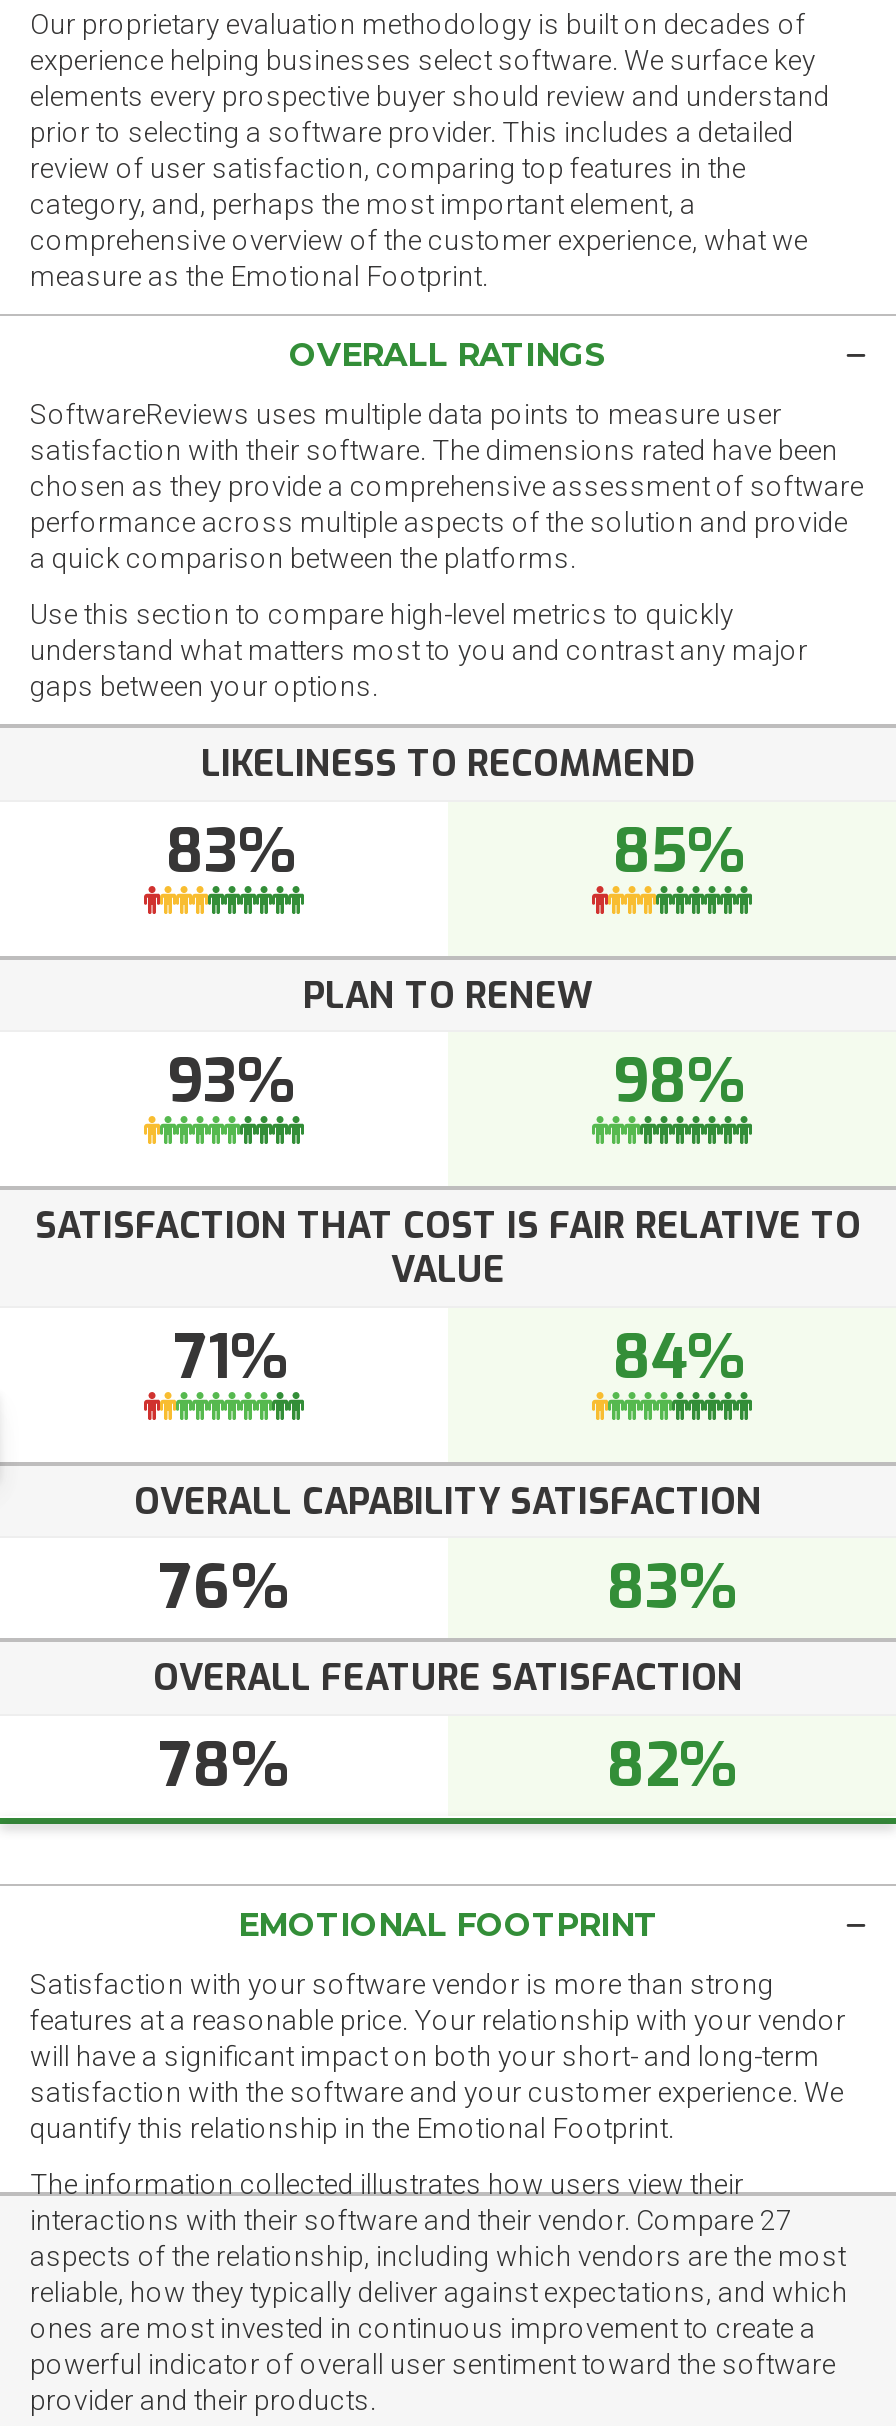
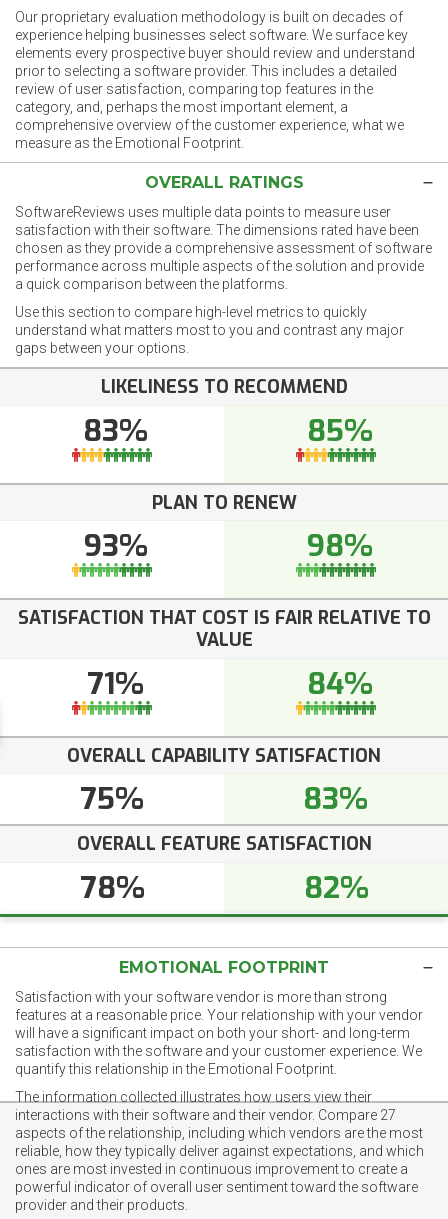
[159,1549,289,1629] 76% -> [80,779,144,819] 75%

